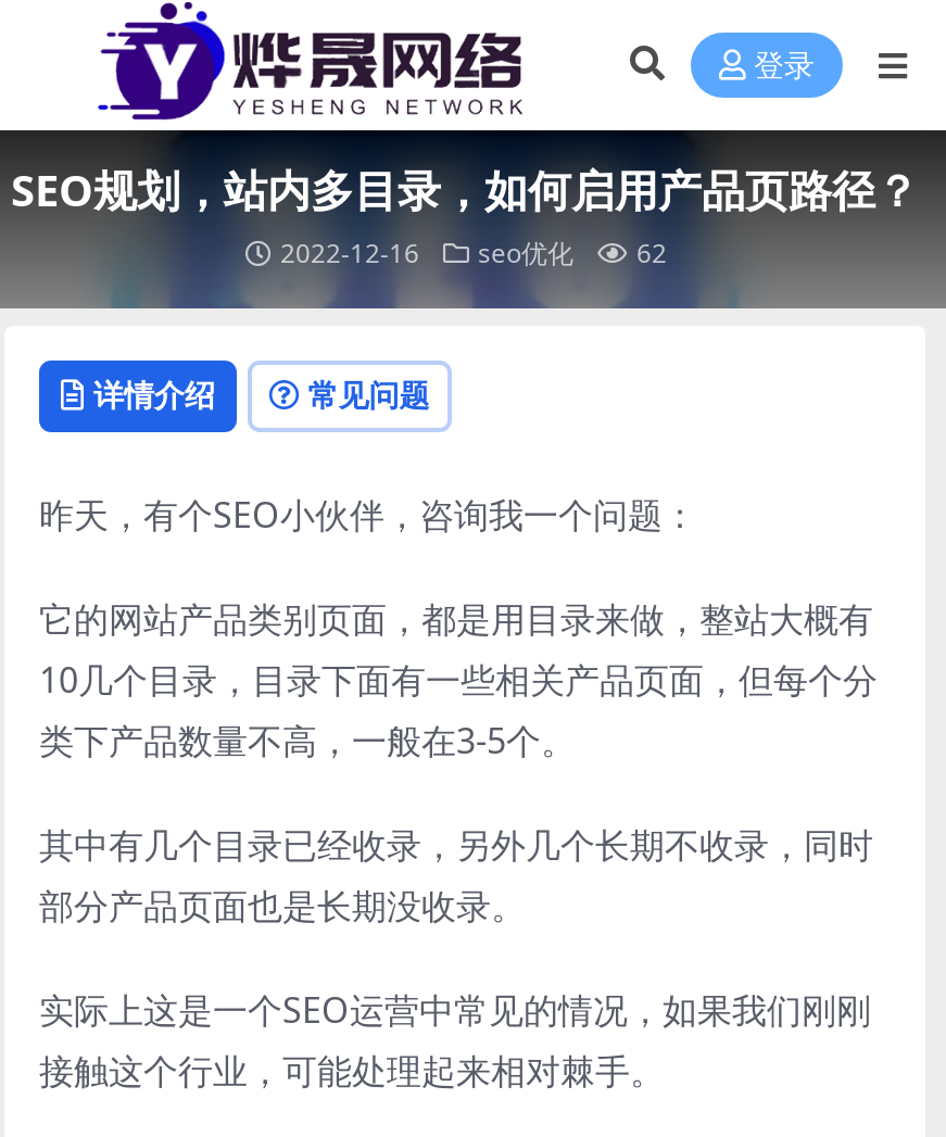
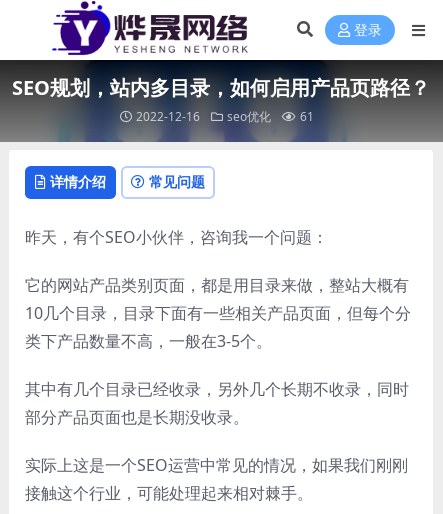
[280,235,667,271] 2022-12-16 seo优化 62 -> [136,108,314,125] 2022-12-16 seo优化 61

